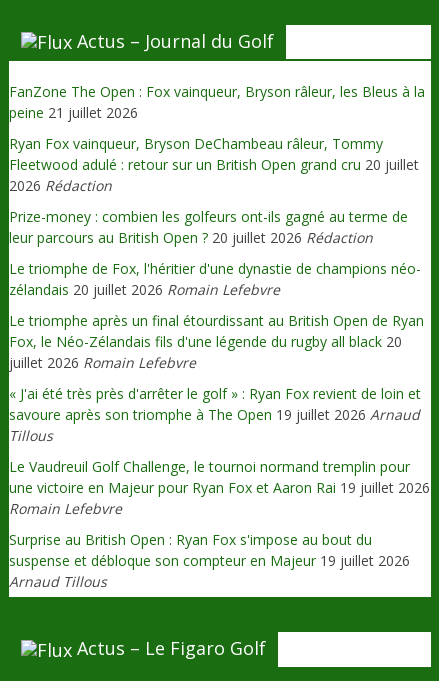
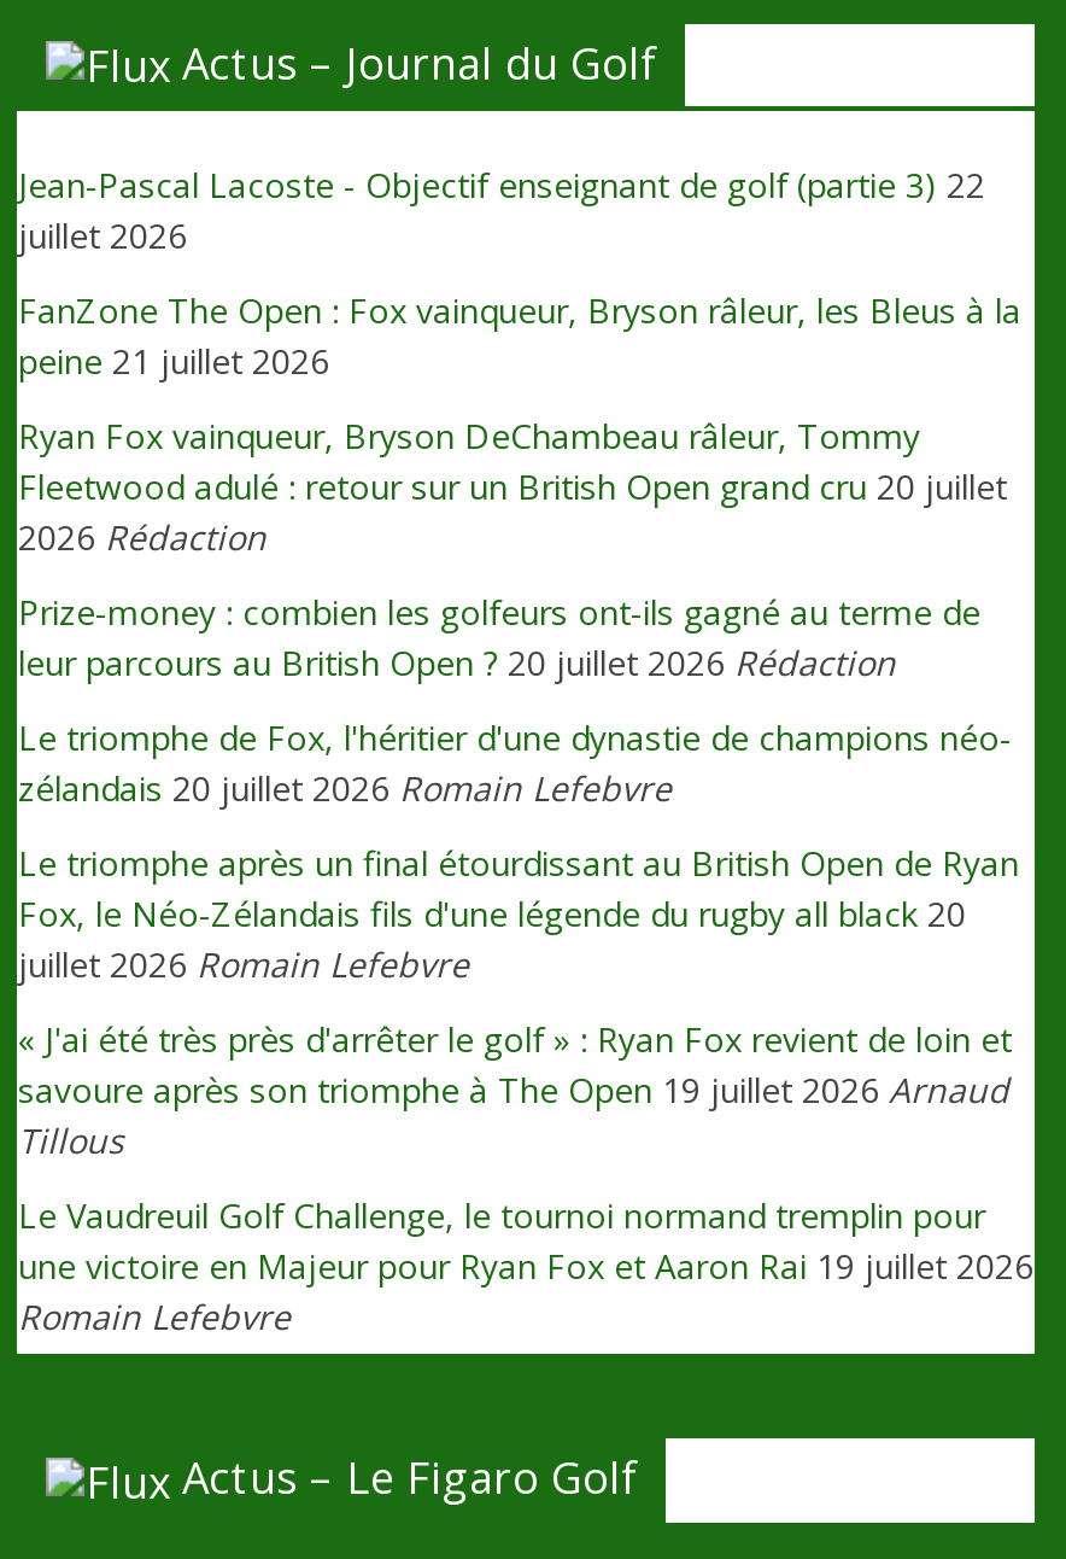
none -> [18,163,985,259] Jean-Pascal Lacoste - Objectif enseignant de golf (partie 3) 22 | juillet 2026
moved [9,82,430,518] -> [18,288,1033,1340]: FanZone The Open : Fox vainqueur, Bryson râleur, les Bleus à la | peine 21 juillet 2026 | Ryan Fox vainqueur, Bryson DeChambeau râleur, Tommy | ... | une victoire en Majeur pour Ryan Fox et Aaron Rai 19 juillet 2026 | Romain Lefebvre
[9,530,410,591] Surprise au British Open : Ryan Fox s'impose au bout du | suspense et débloque son compteur en Majeur 19 juillet 2026 | Arnaud Tillous -> none

